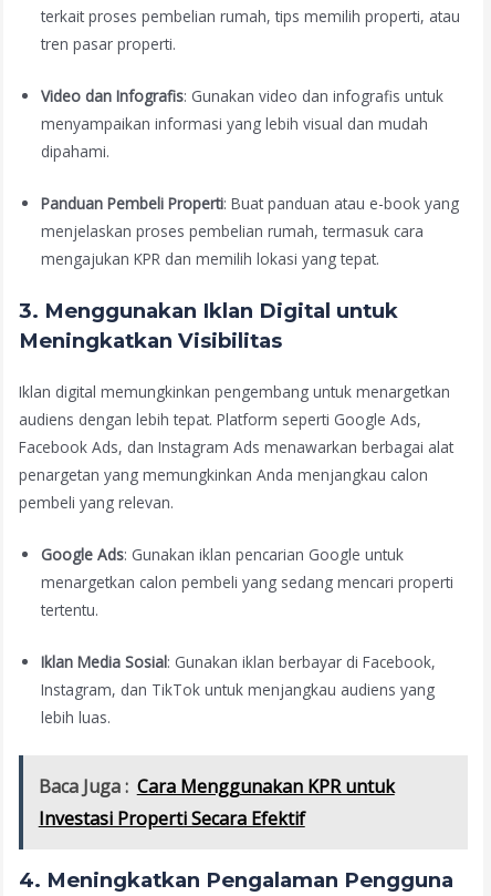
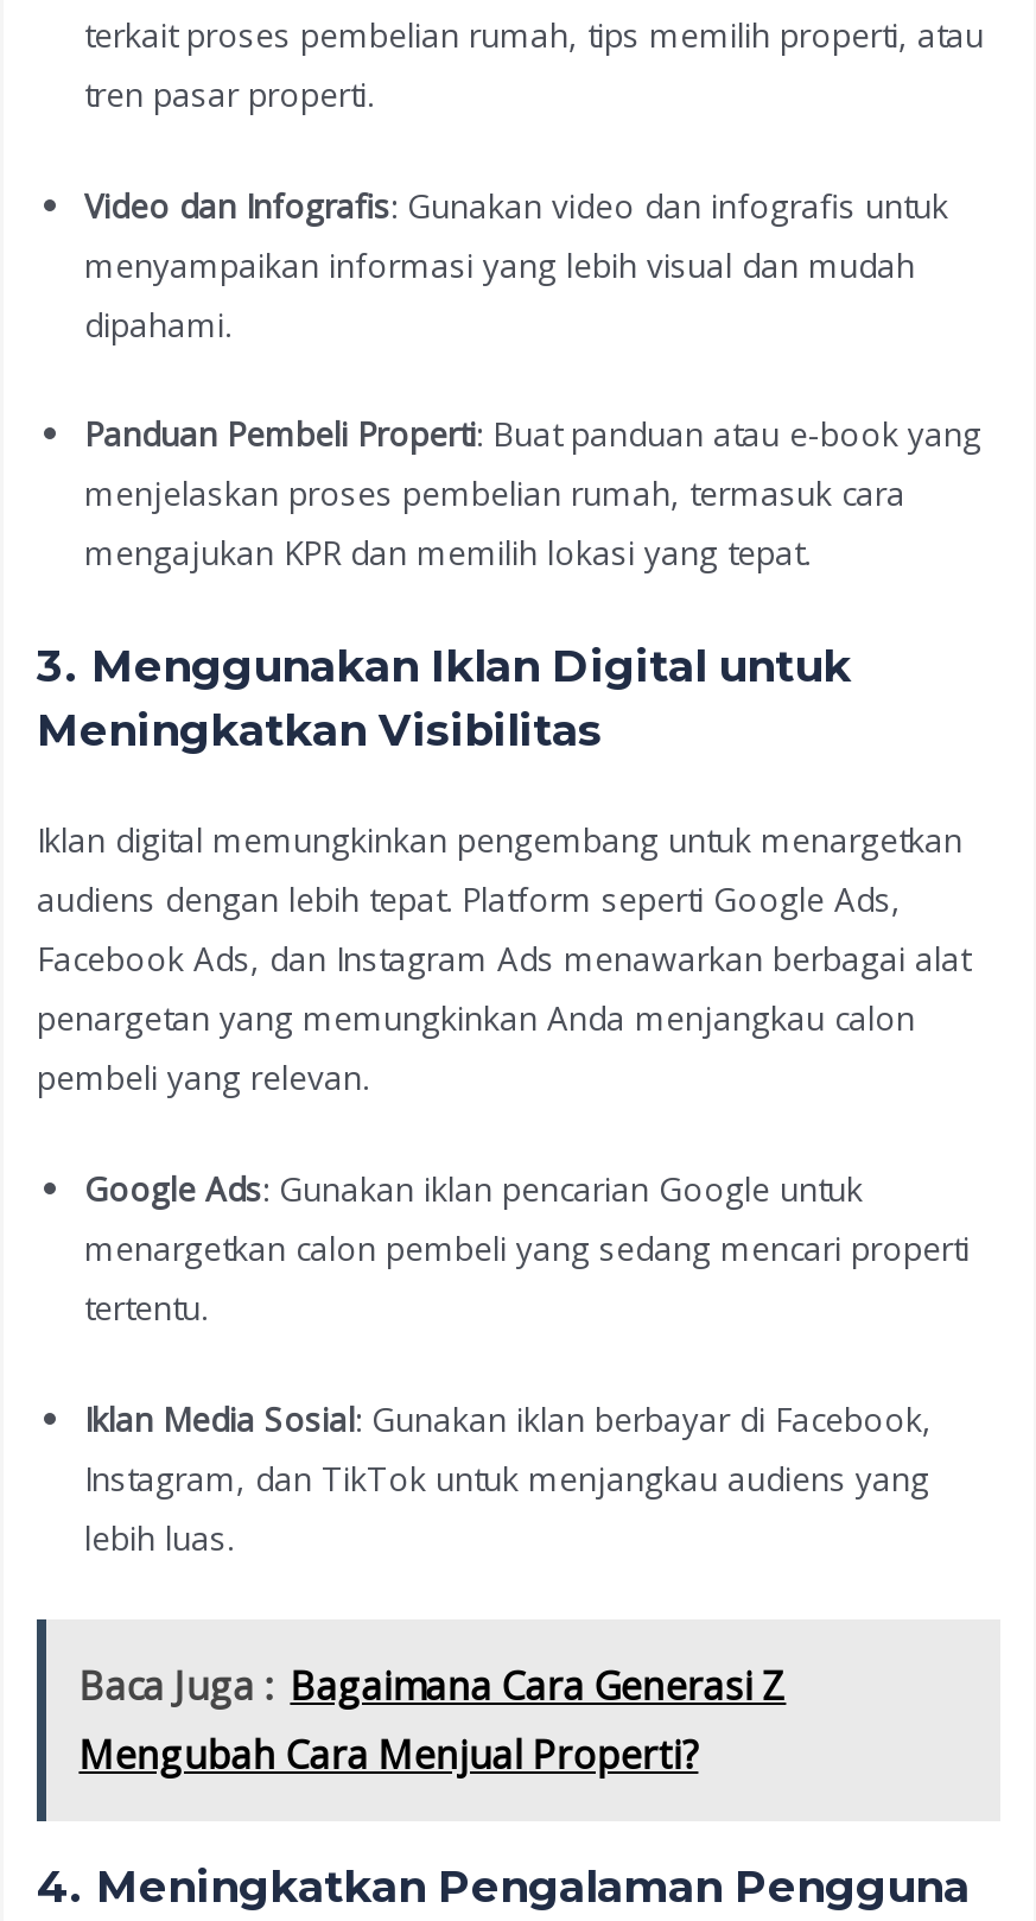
[38,774,394,830] Baca Juga : Cara Menggunakan KPR untuk | Investasi Properti Secara Efektif -> [79,1659,786,1780] Baca Juga : Bagaimana Cara Generasi Z | Mengubah Cara Menjual Properti?

